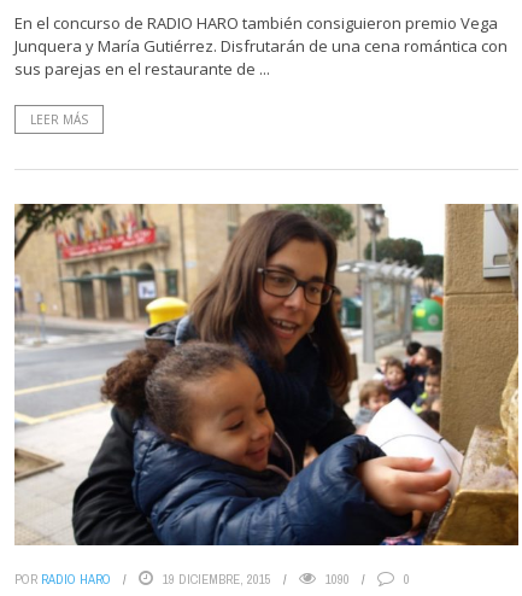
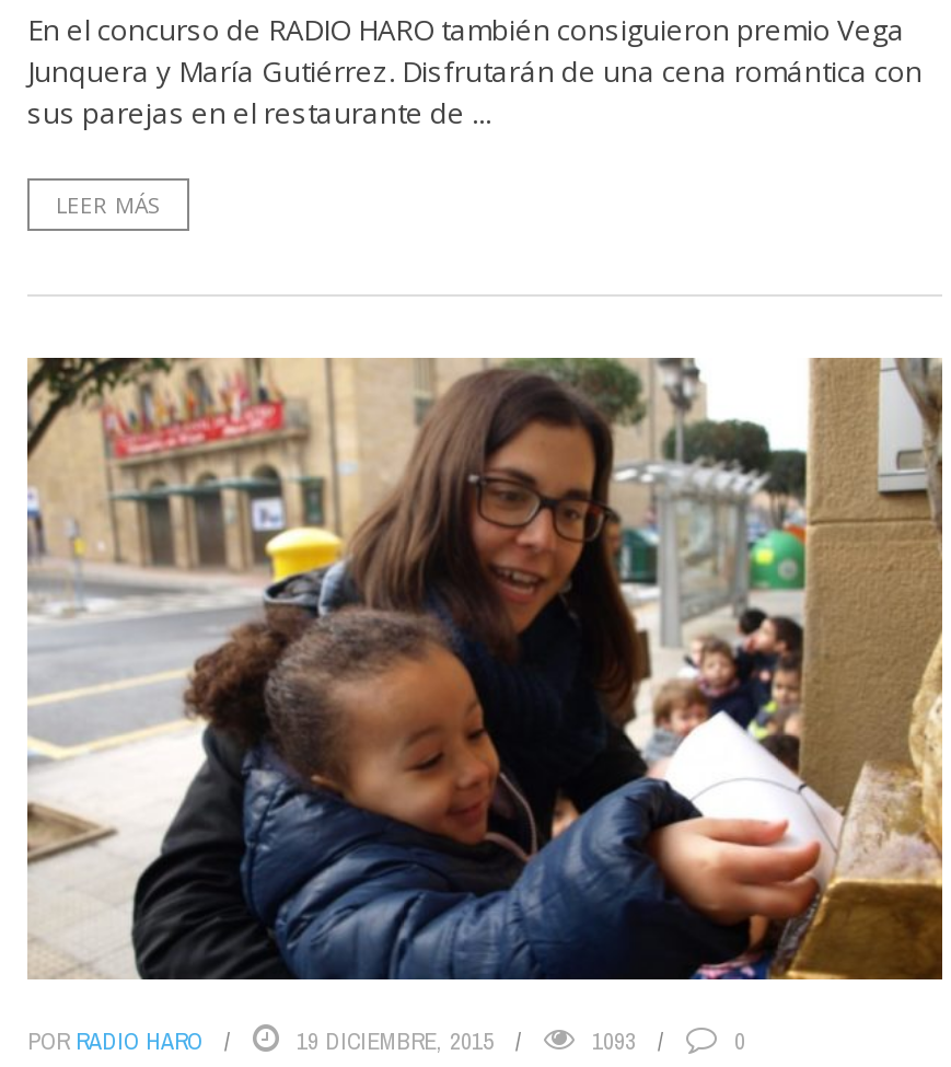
[325,570,350,587] 1090 -> [592,1025,636,1055] 1093

